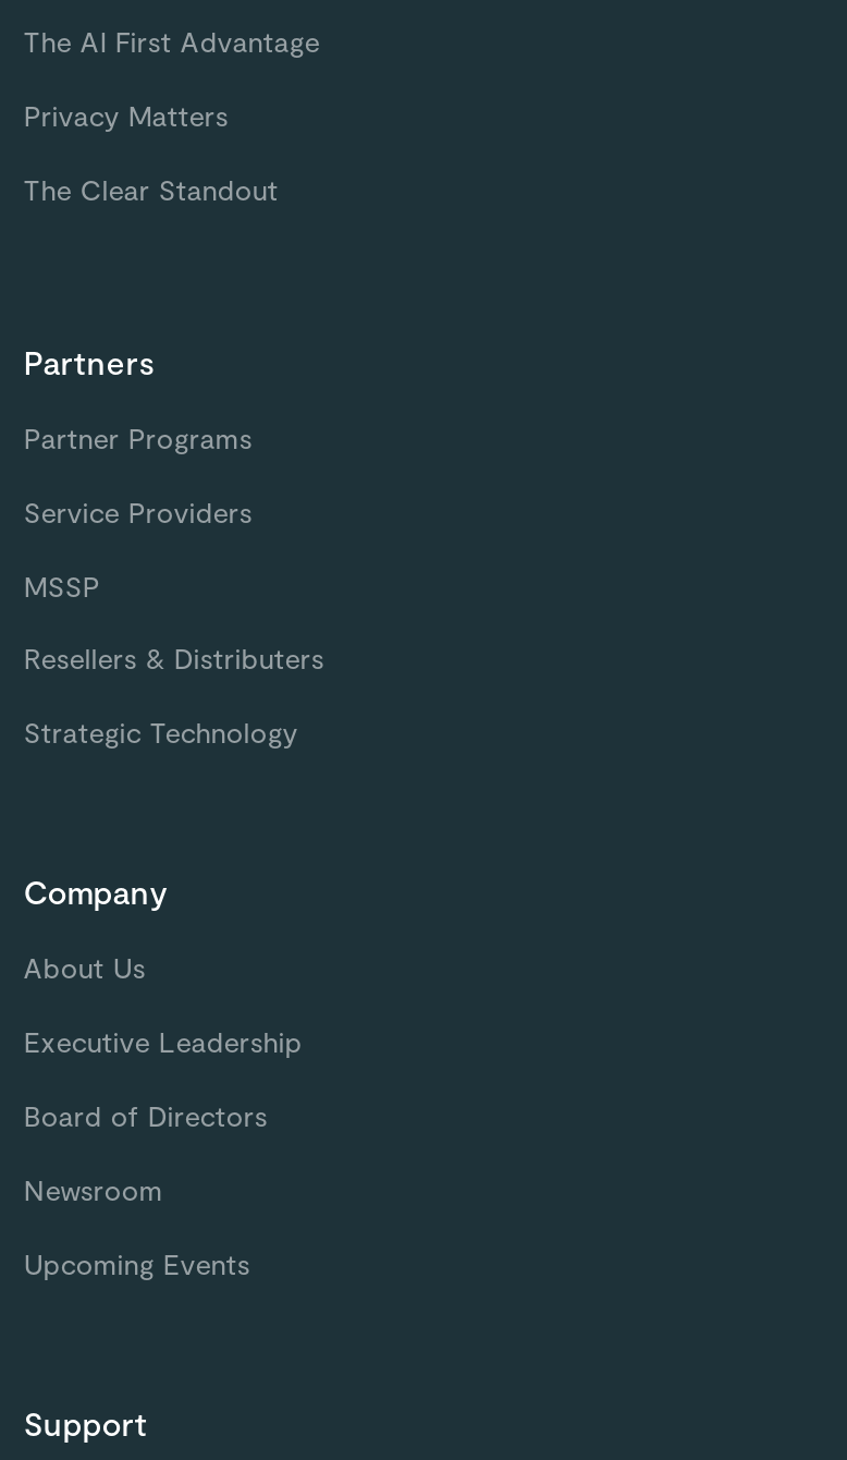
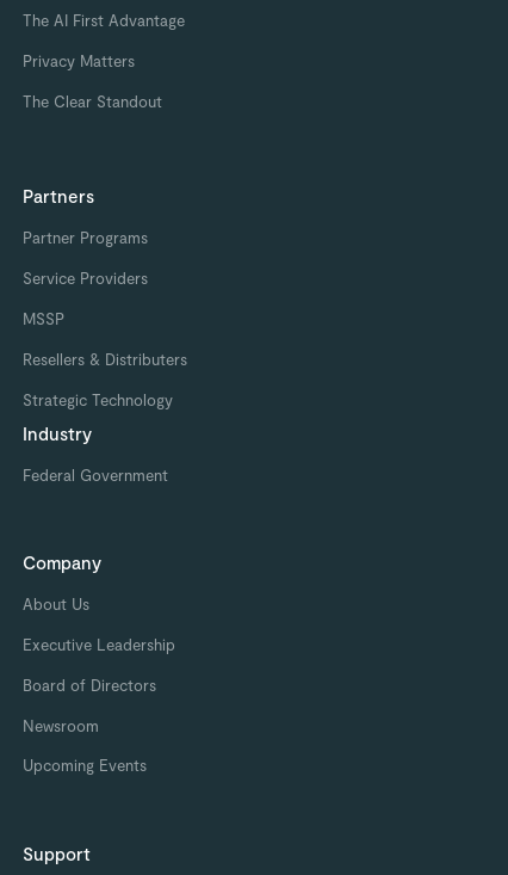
none -> [23,423,168,485] Industry | Federal Government

